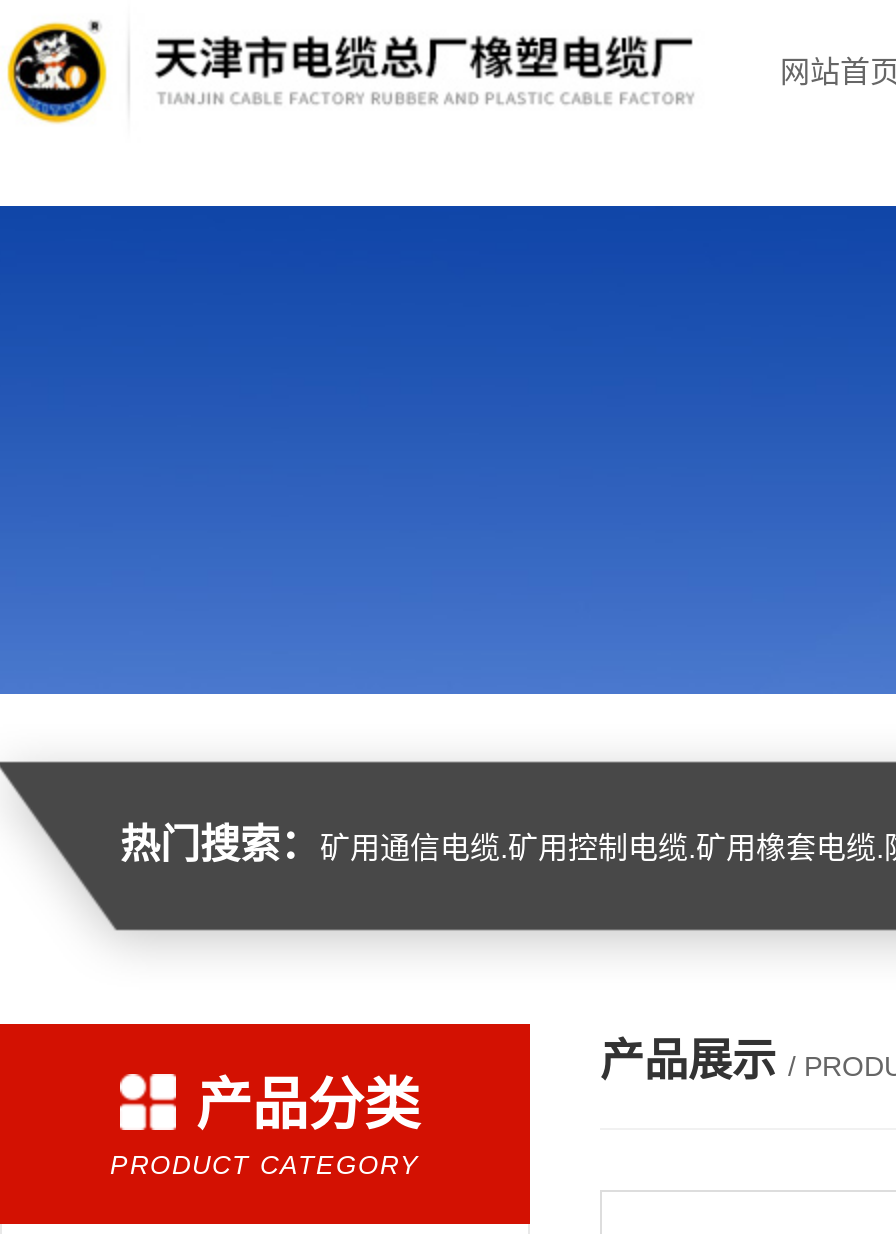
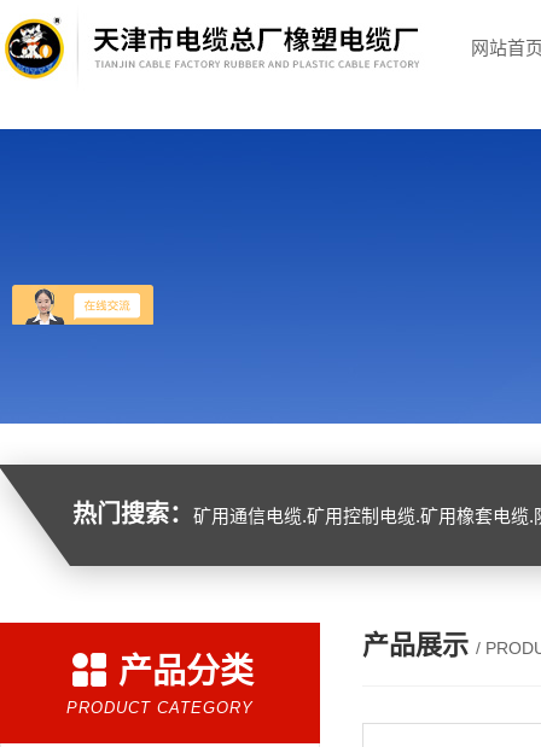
none -> [11,284,155,326] [image]

